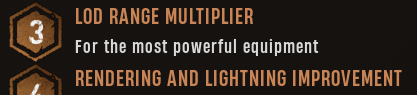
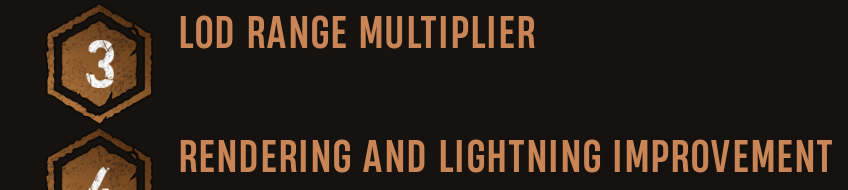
[75,38,319,57] For the most powerful equipment -> none

